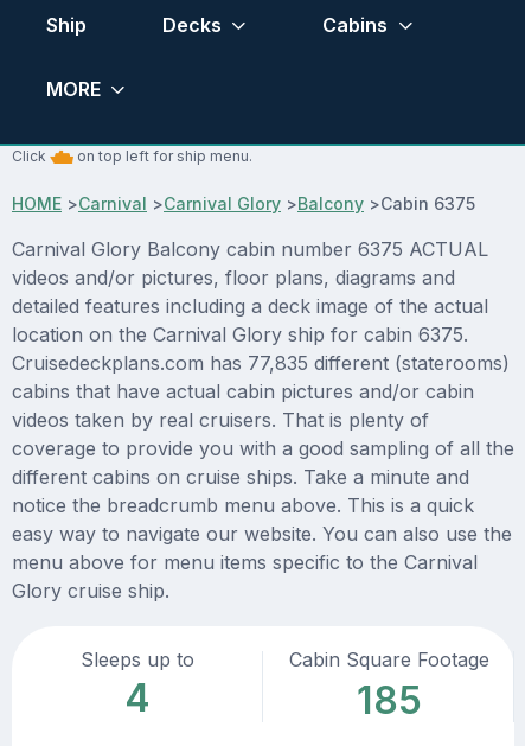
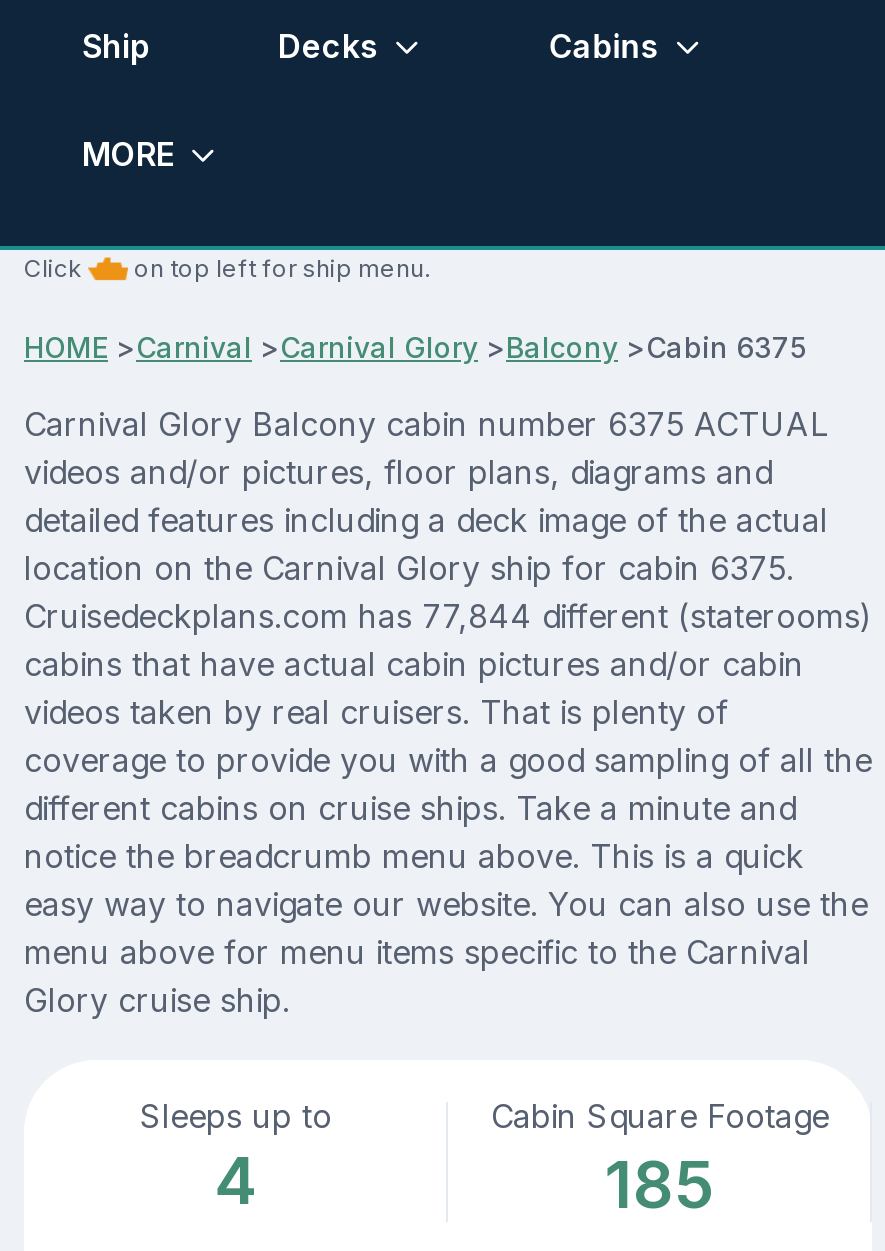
[12,352,510,375] Cruisedeckplans.com has 77,835 different (staterooms) -> [24,597,872,637] Cruisedeckplans.com has 77,844 different (staterooms)

